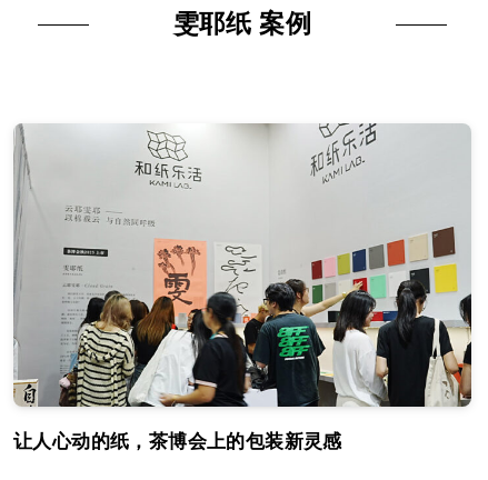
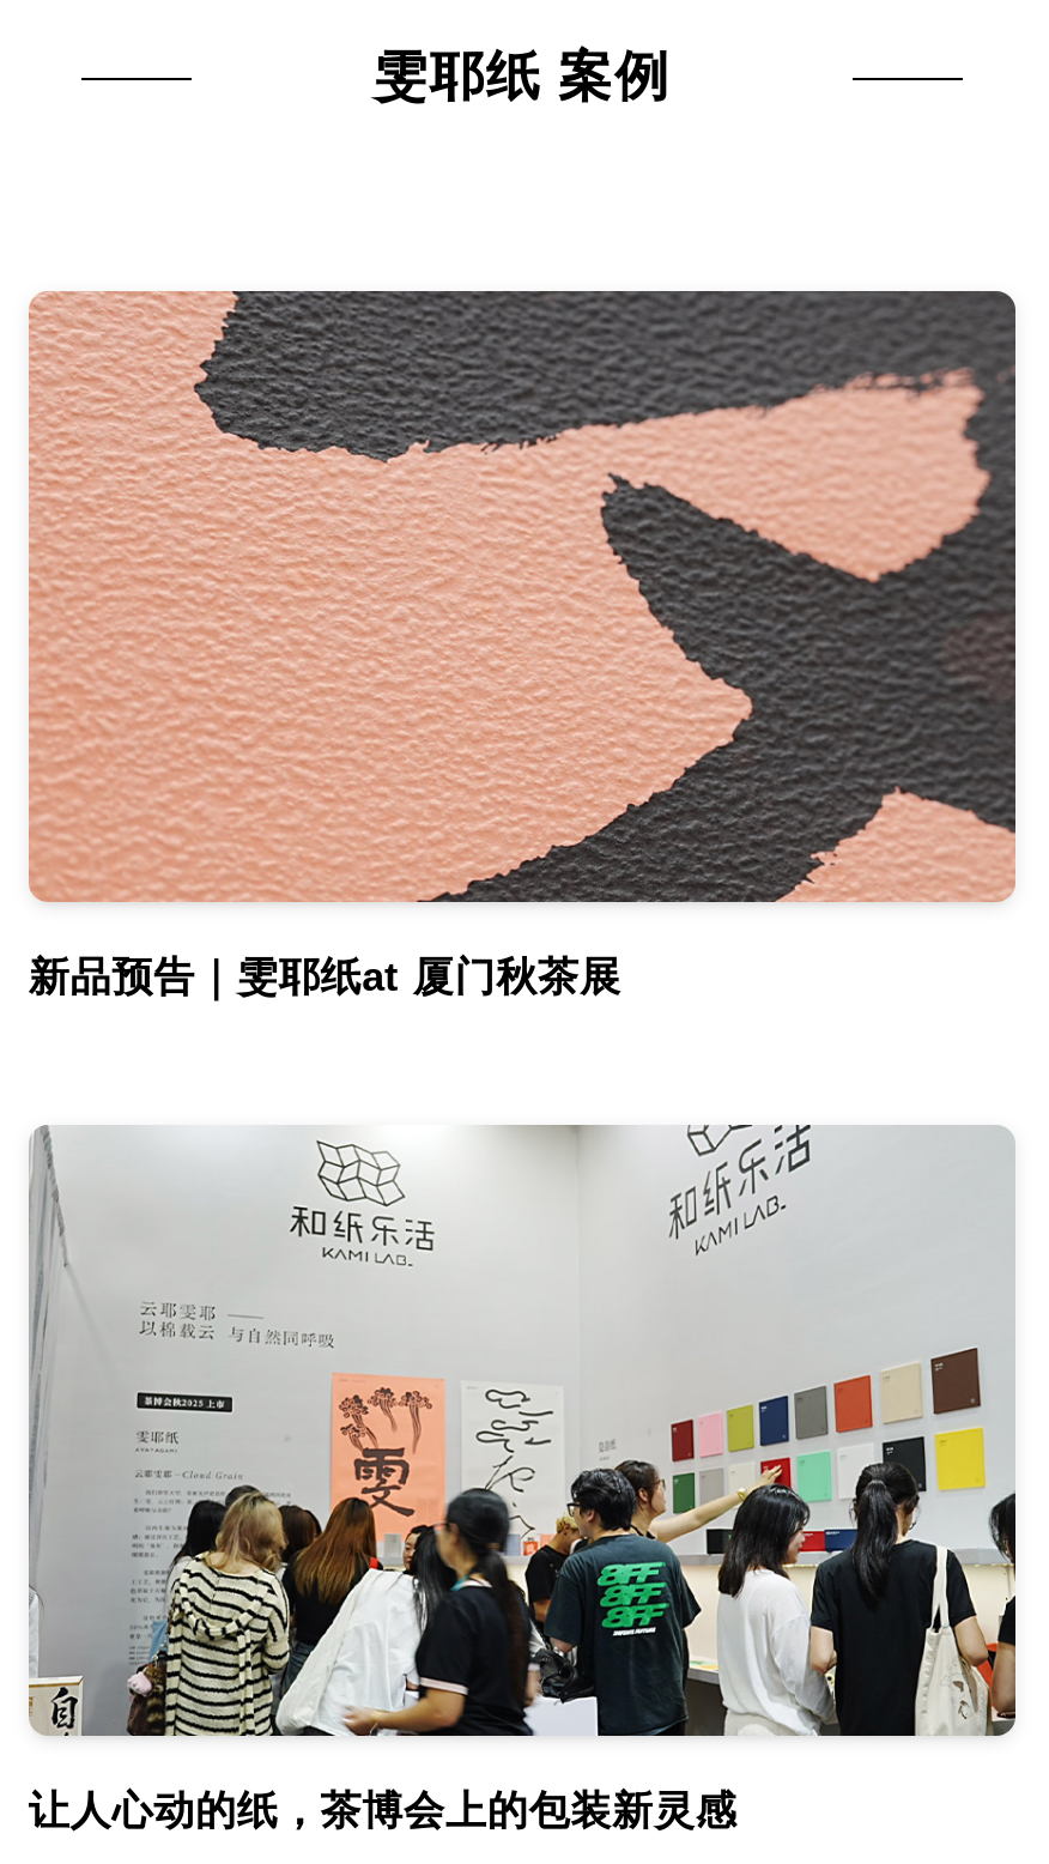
none -> [29,289,1018,1000] [image] | 新品预告｜雯耶纸at 厦门秋茶展

